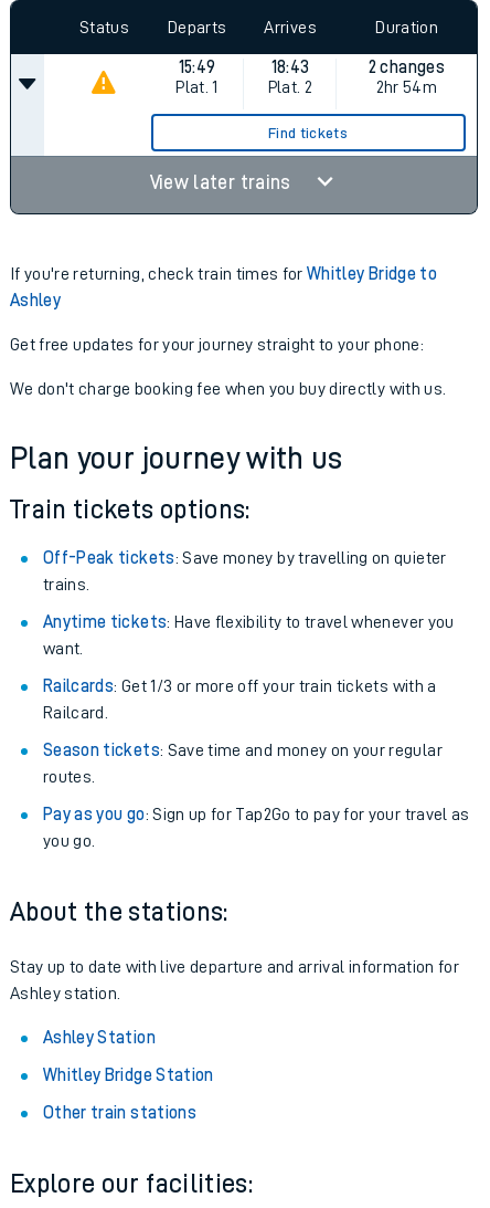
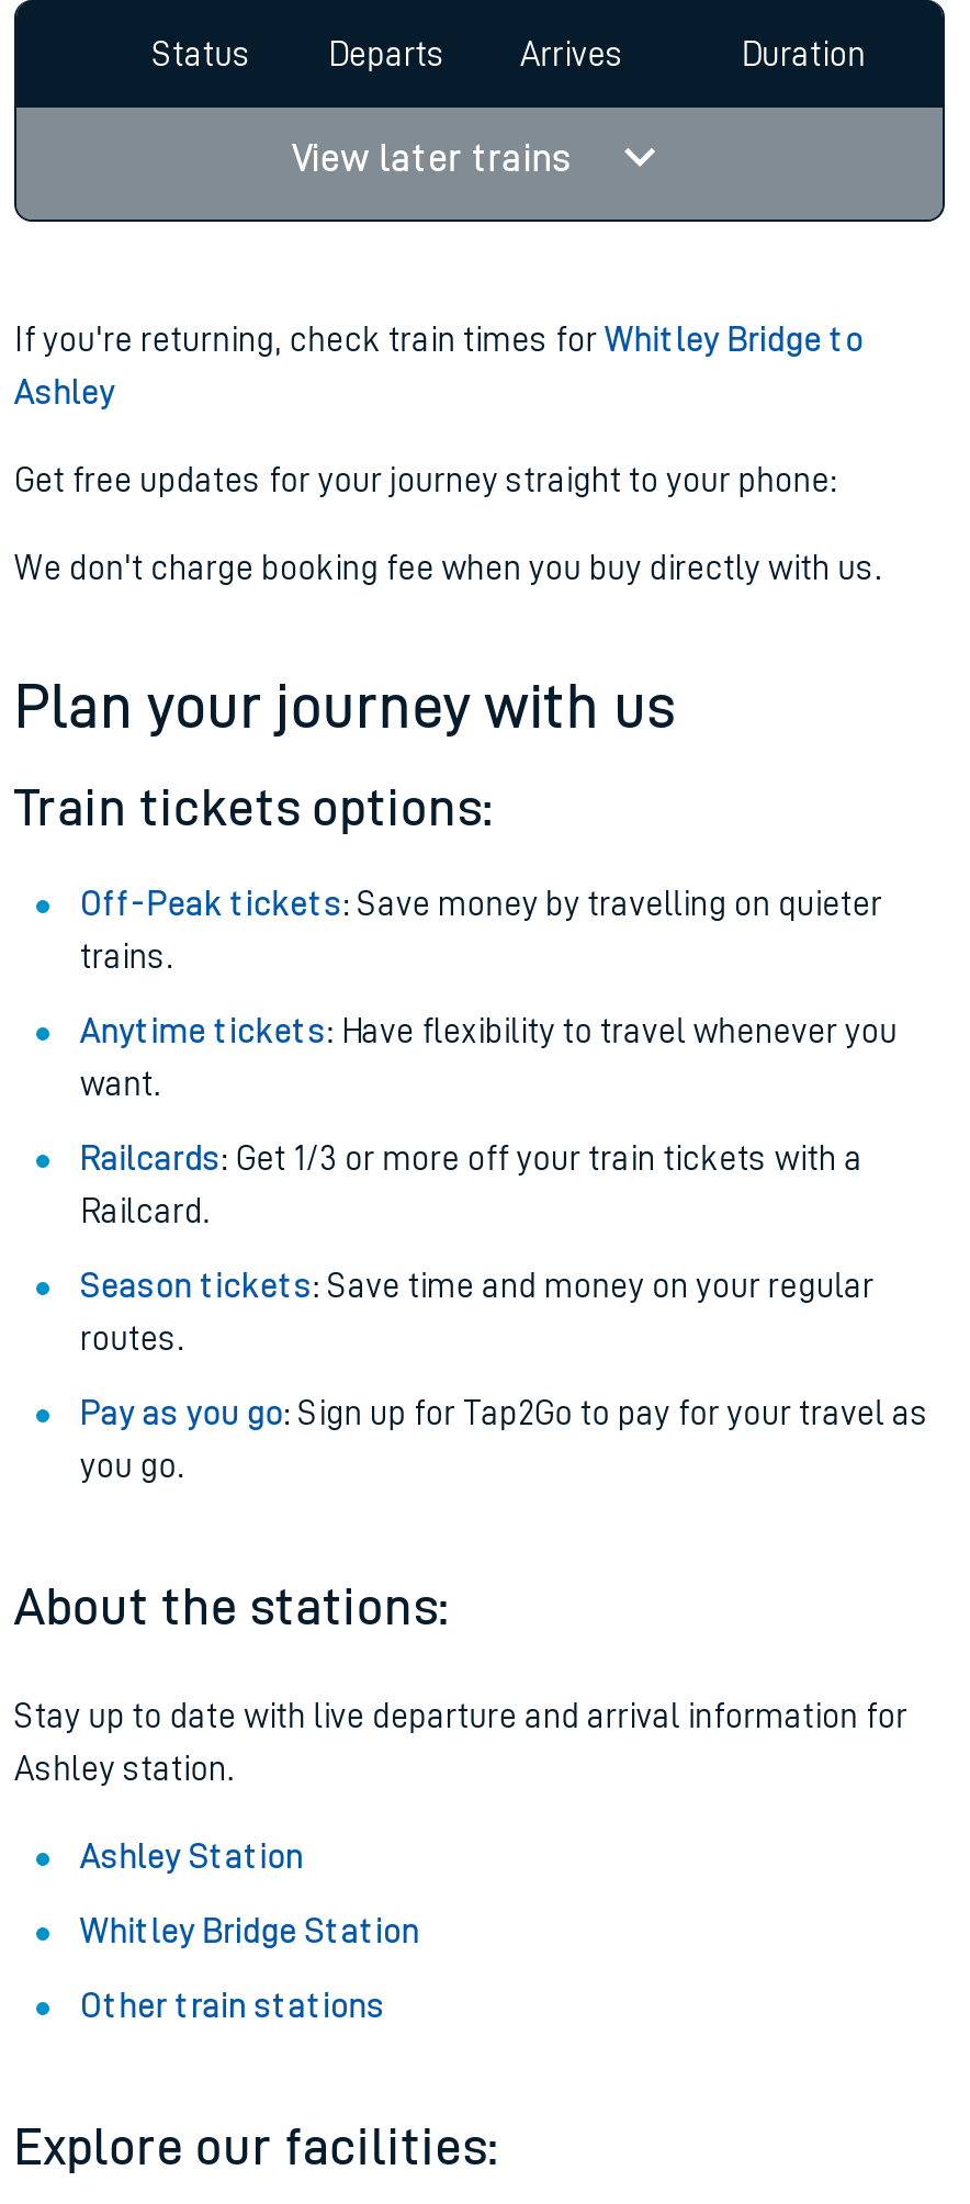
[10,54,478,157] [image] | 15:49 | Plat. 1 -> none
[268,59,313,96] 18:43 | Plat. 2 -> none
[268,59,445,140] 2 changes | 2hr 54m | Find tickets -> none

